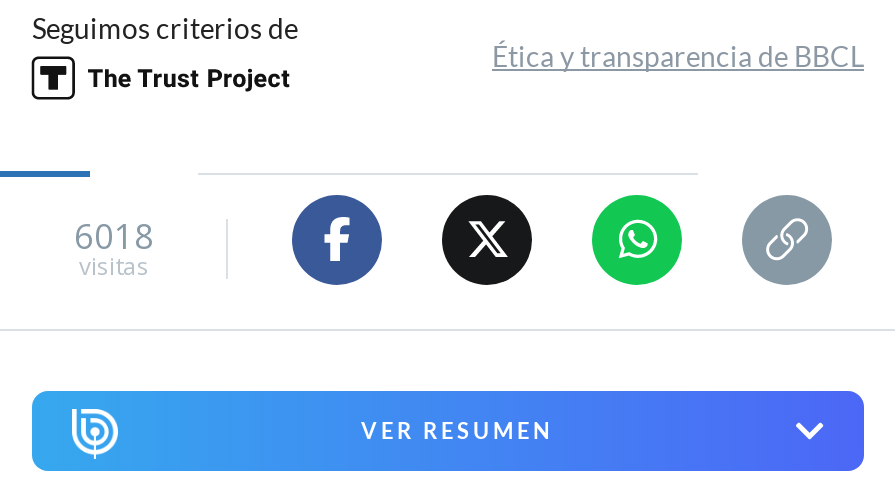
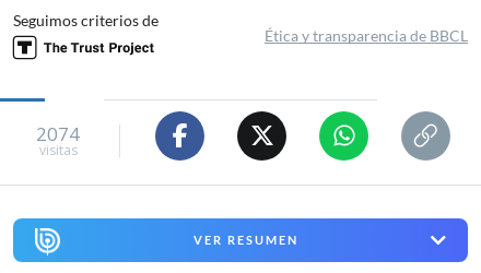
[74,213,154,259] 6018 -> [36,121,80,146] 2074

